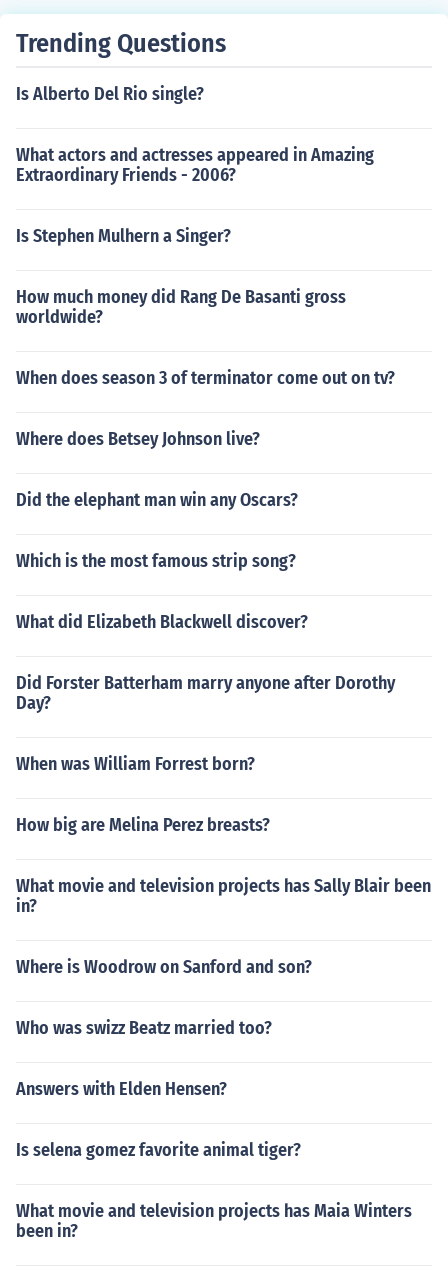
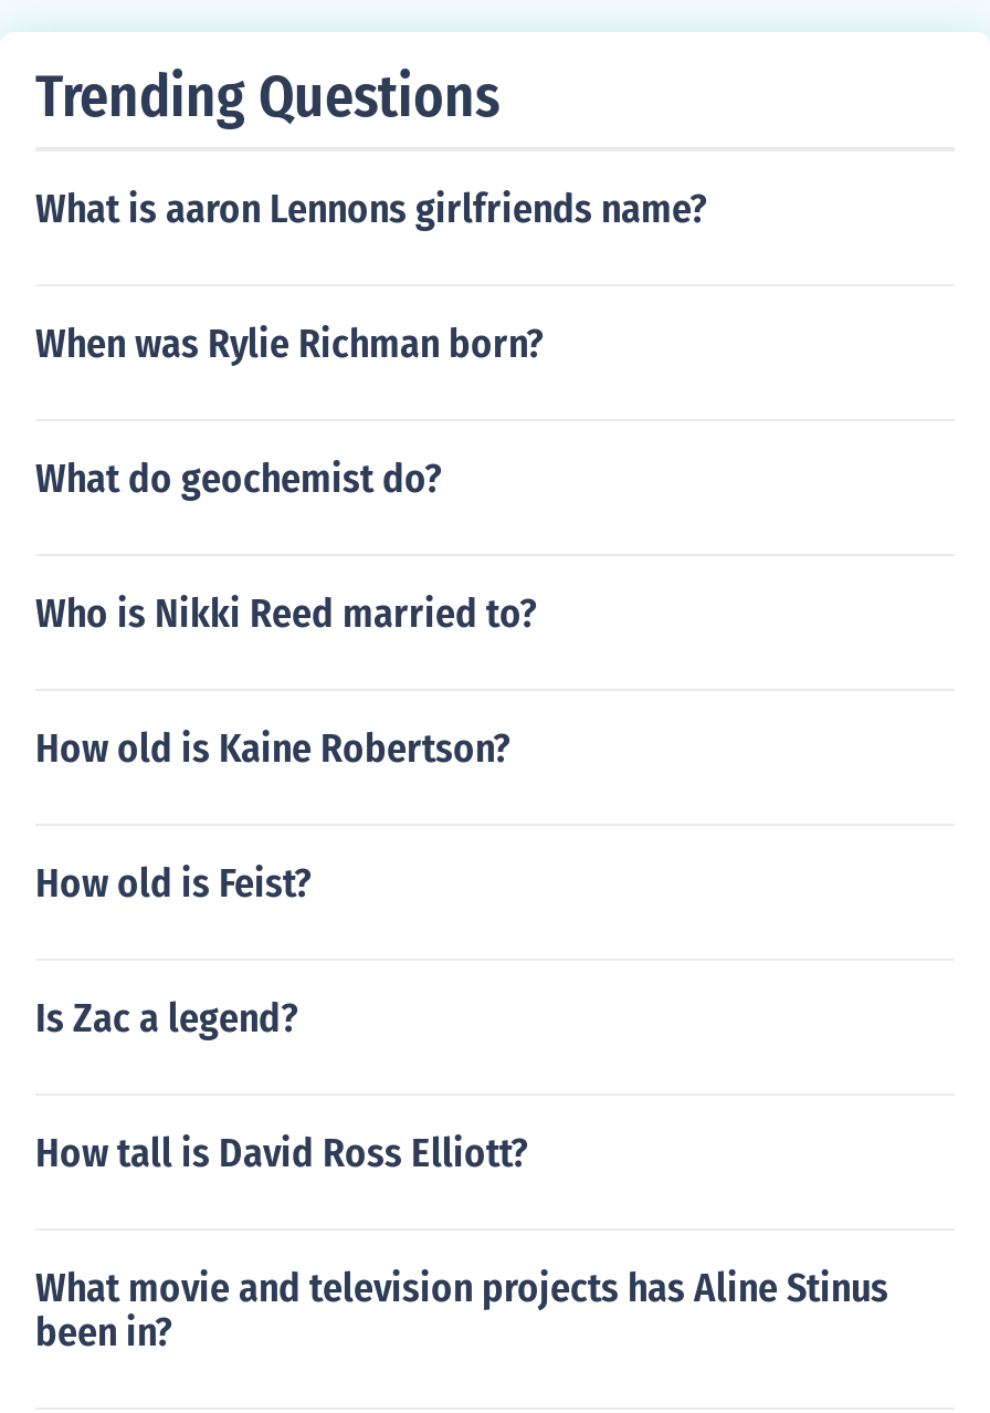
[16,83,431,1222] Is Alberto Del Rio single? | What actors and actresses appeared in Amazing | Extraordinary Friends - 2006? | Is Stephen Mulhern a Singer? | How much money did Rang De Basanti gross | worldwide? | When does season 3 of terminator come out on tv? | Where does Betsey Johnson live? | Did the elephant man win any Oscars? | Which is the most famous strip song? | What did Elizabeth Blackwell discover? | Did Forster Batterham marry anyone after Dorothy | Day? | When was William Forrest born? | How big are Melina Perez breasts? | What movie and television projects has Sally Blair been | in? | Where is Woodrow on Sanford and son? | Who was swizz Beatz married too? | Answers with Elden Hensen? | Is selena gomez favorite animal tiger? | What movie and television projects has Maia Winters -> [35,185,888,1312] What is aaron Lennons girlfriends name? | When was Rylie Richman born? | What do geochemist do? | Who is Nikki Reed married to? | How old is Kaine Robertson? | How old is Feist? | Is Zac a legend? | How tall is David Ross Elliott? | What movie and television projects has Aline Stinus

